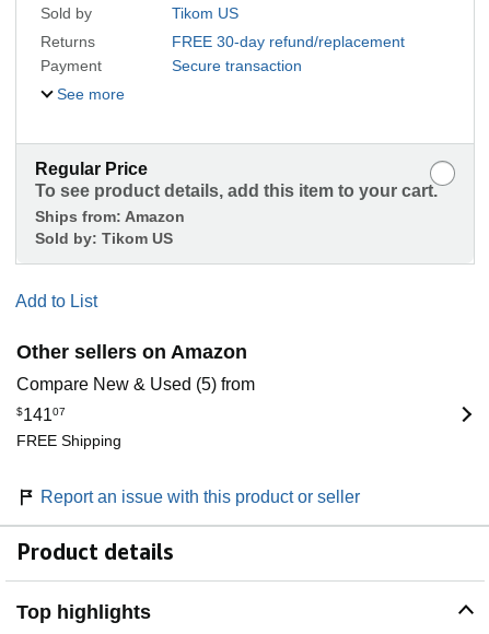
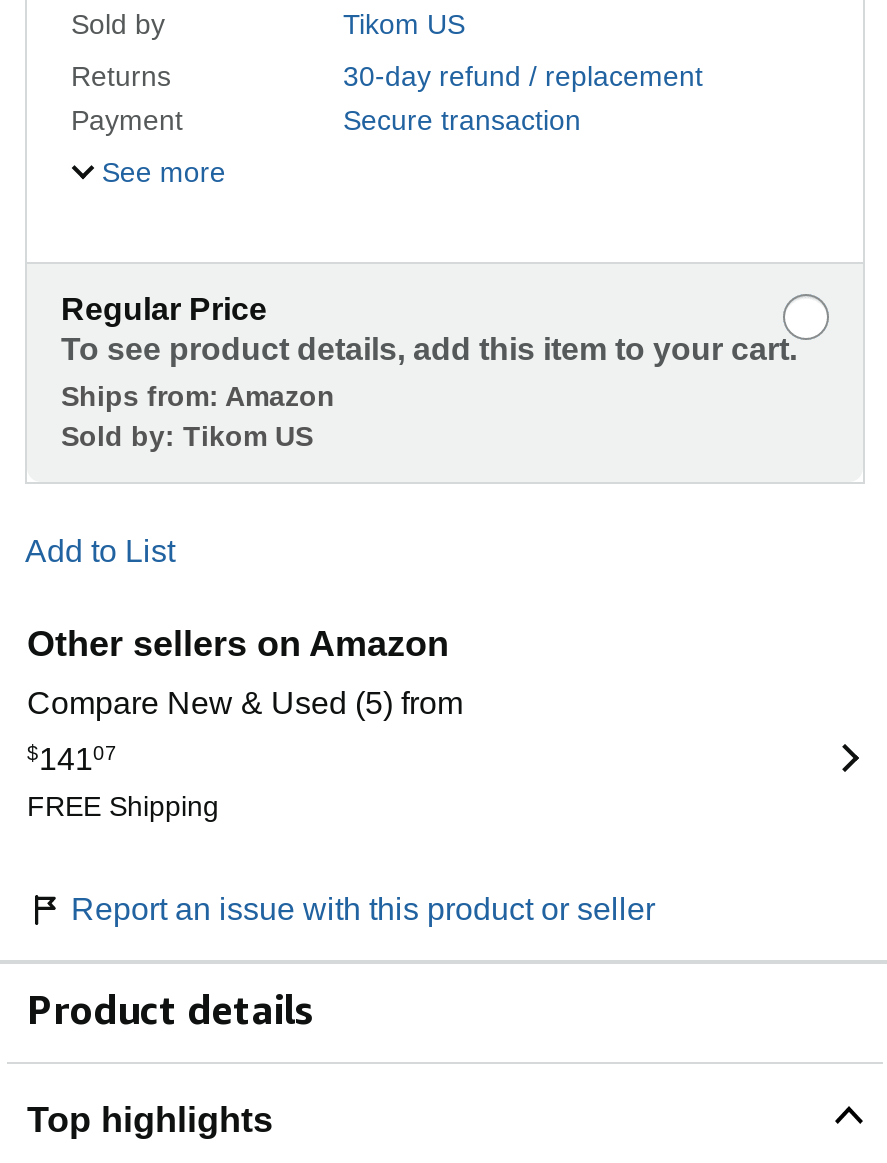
[171,32,404,50] FREE 30-day refund/replacement -> [343,59,703,91] 30-day refund / replacement

